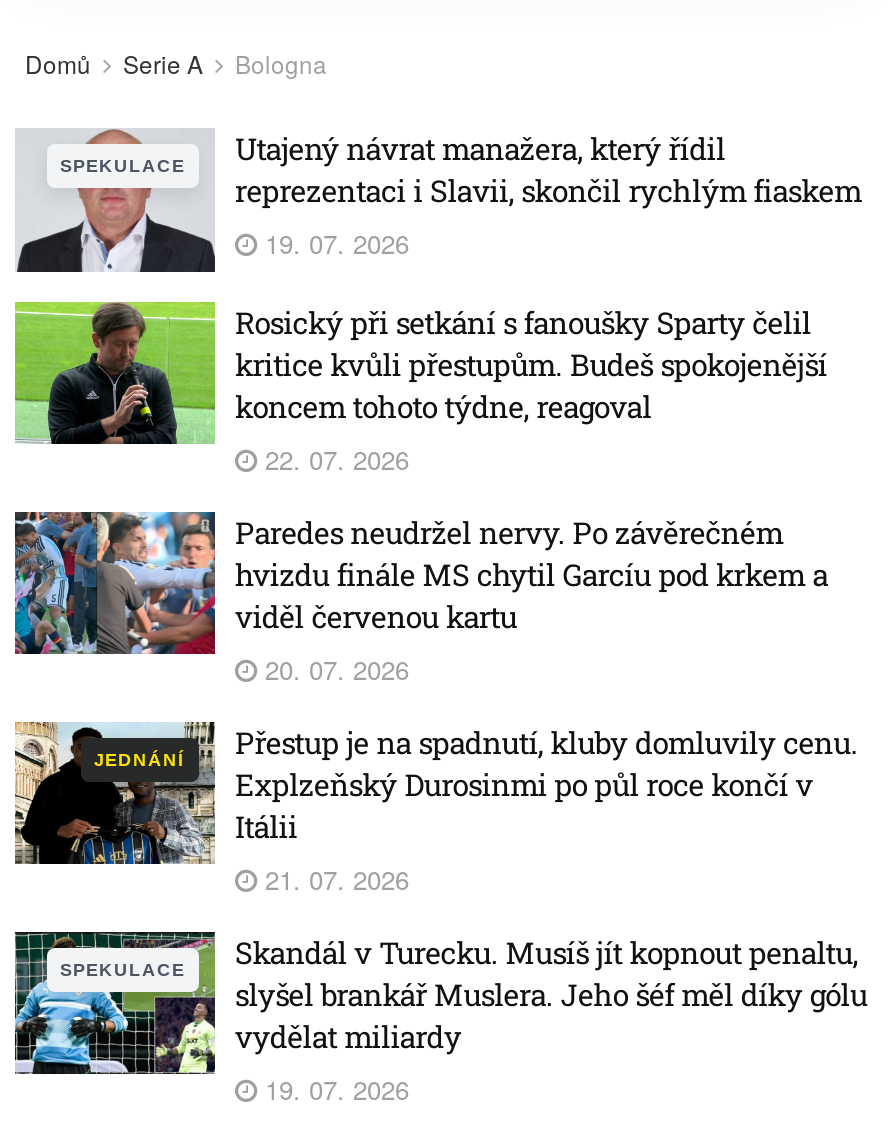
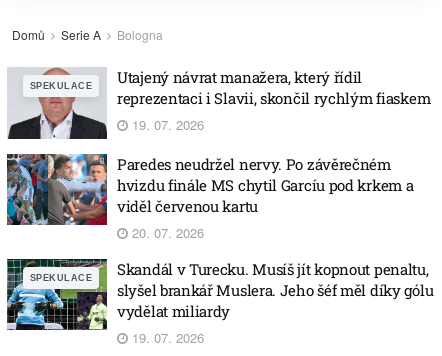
[13,300,827,477] [image] | Rosický při setkání s fanoušky Sparty čelil | kritice kvůli přestupům. Budeš spokojenější | koncem tohoto týdne, reagoval | 22. 07. 2026 -> none
[15,721,858,897] [image] | JEDNÁNÍ | Přestup je na spadnutí, kluby domluvily cenu. | Explzeňský Durosinmi po půl roce končí v | Itálii | 21. 07. 2026 -> none

